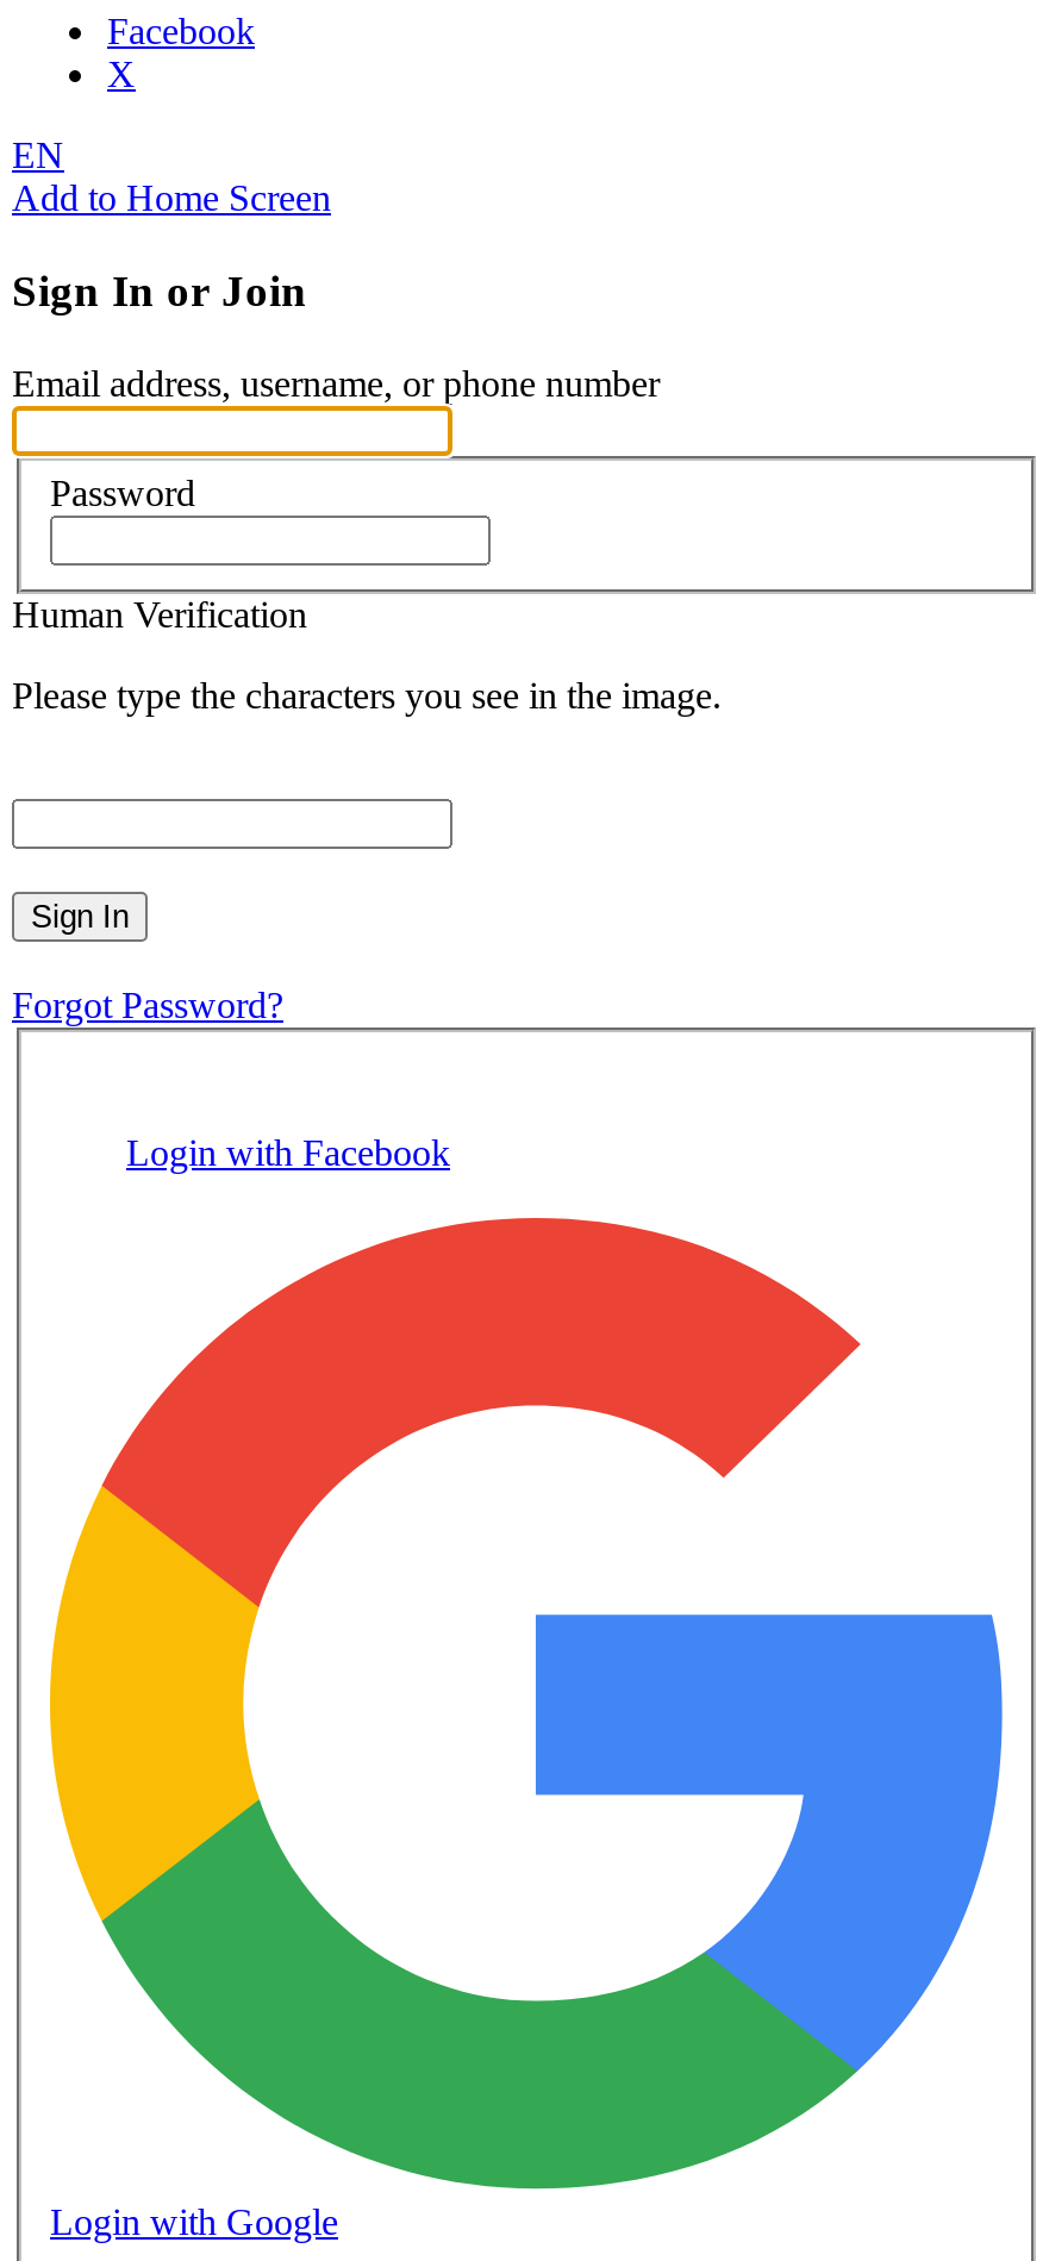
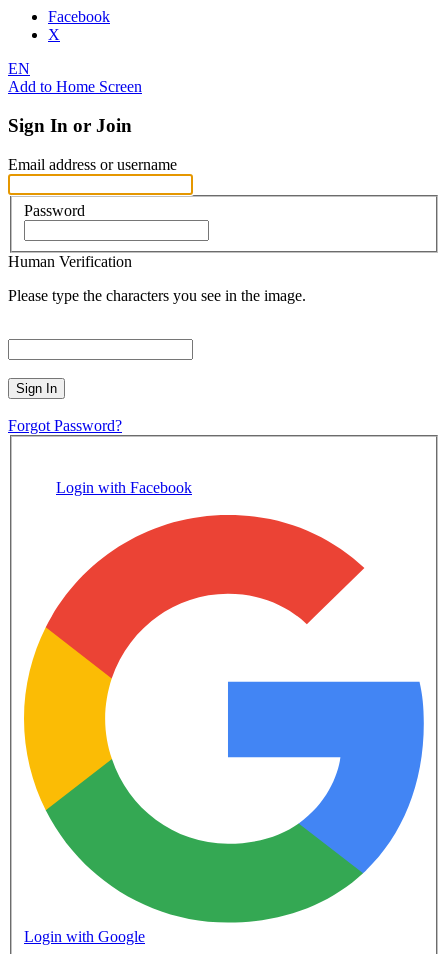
[12,363,660,403] Email address, username, or phone number -> [8,156,177,173] Email address or username

